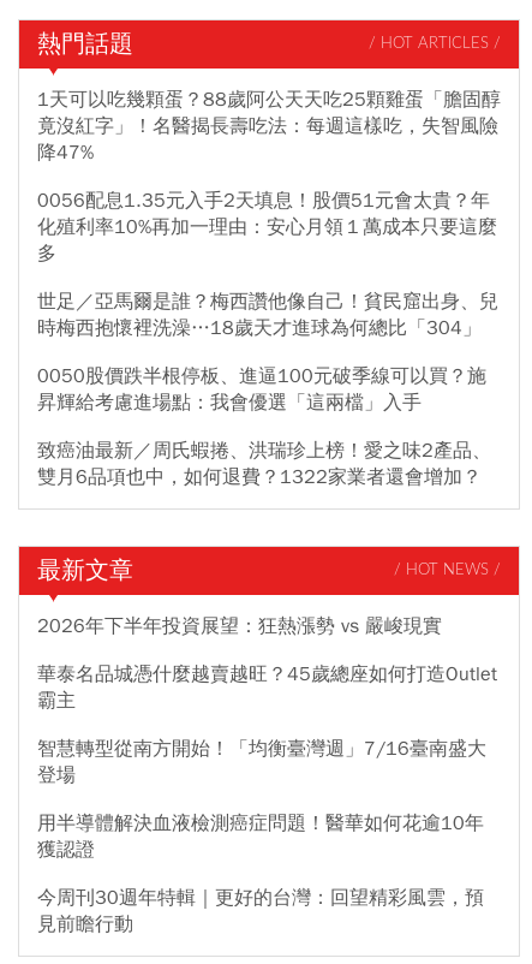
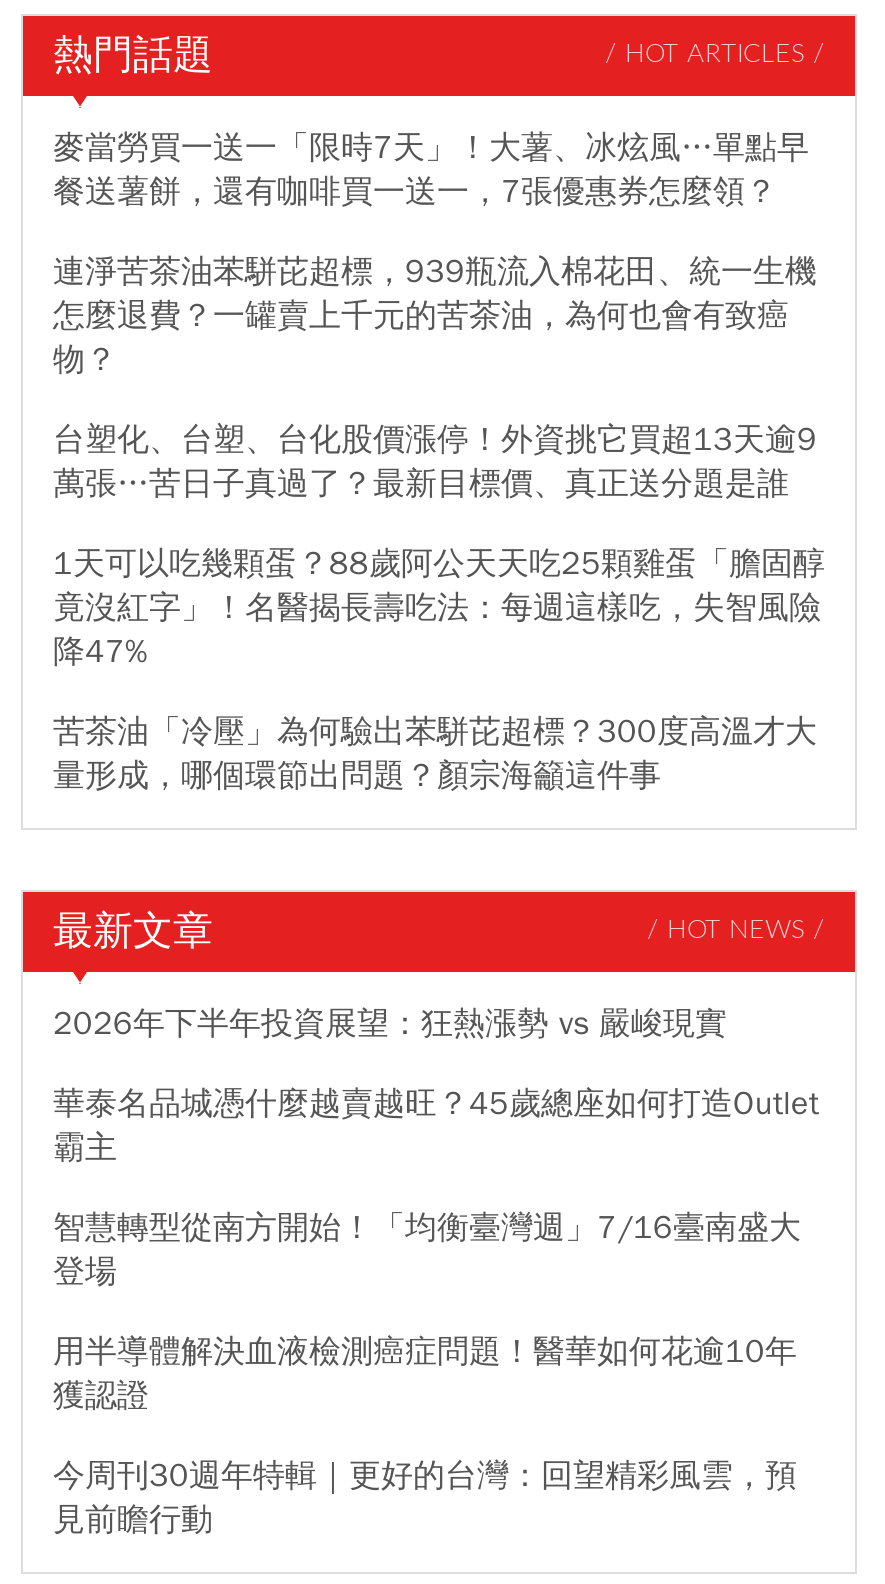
none -> [53,128,817,504] 麥當勞買一送一「限時7天」！大薯、冰炫風…單點早 | 餐送薯餅，還有咖啡買一送一，7張優惠券怎麼領？ | 連淨苦茶油苯駢芘超標，939瓶流入棉花田、統一生機 | 怎麼退費？一罐賣上千元的苦茶油，為何也會有致癌 | 物？ | 台塑化、台塑、台化股價漲停！外資挑它買超13天逾9 | 萬張…苦日子真過了？最新目標價、真正送分題是誰
moved [37,88,501,165] -> [53,544,825,672]: 1天可以吃幾顆蛋？88歲阿公天天吃25顆雞蛋「膽固醇 | 竟沒紅字」！名醫揭長壽吃法：每週這樣吃，失智風險 | 降47%
[37,189,498,489] 0056配息1.35元入手2天填息！股價51元會太貴？年 | 化殖利率10%再加一理由：安心月領１萬成本只要這麼 | 多 | 世足／亞馬爾是誰？梅西讚他像自己！貧民窟出身、兒 | 時梅西抱懷裡洗澡…18歲天才進球為何總比「304」 | 0050股價跌半根停板、進逼100元破季線可以買？施 | 昇輝給考慮進場點：我會優選「這兩檔」入手 | 致癌油最新／周氏蝦捲、洪瑞珍上榜！愛之味2產品、 | 雙月6品項也中，如何退費？1322家業者還會增加？ -> [53,712,817,796] 苦茶油「冷壓」為何驗出苯駢芘超標？300度高溫才大 | 量形成，哪個環節出問題？顏宗海籲這件事

